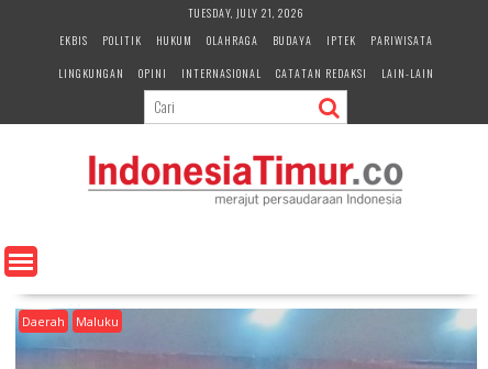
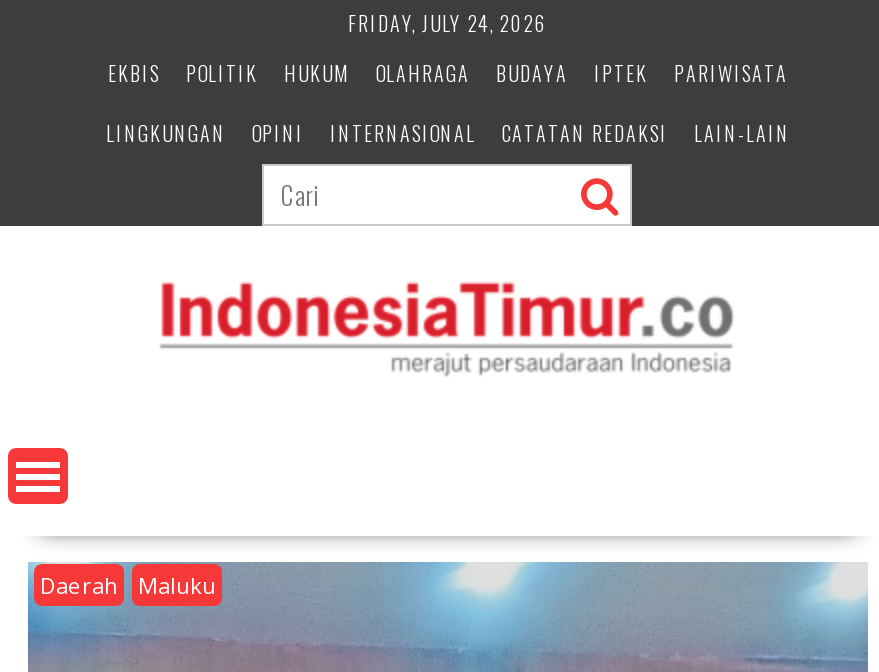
[188,4,304,21] TUESDAY, JULY 21, 2026 -> [348,8,548,38] FRIDAY, JULY 24, 2026

